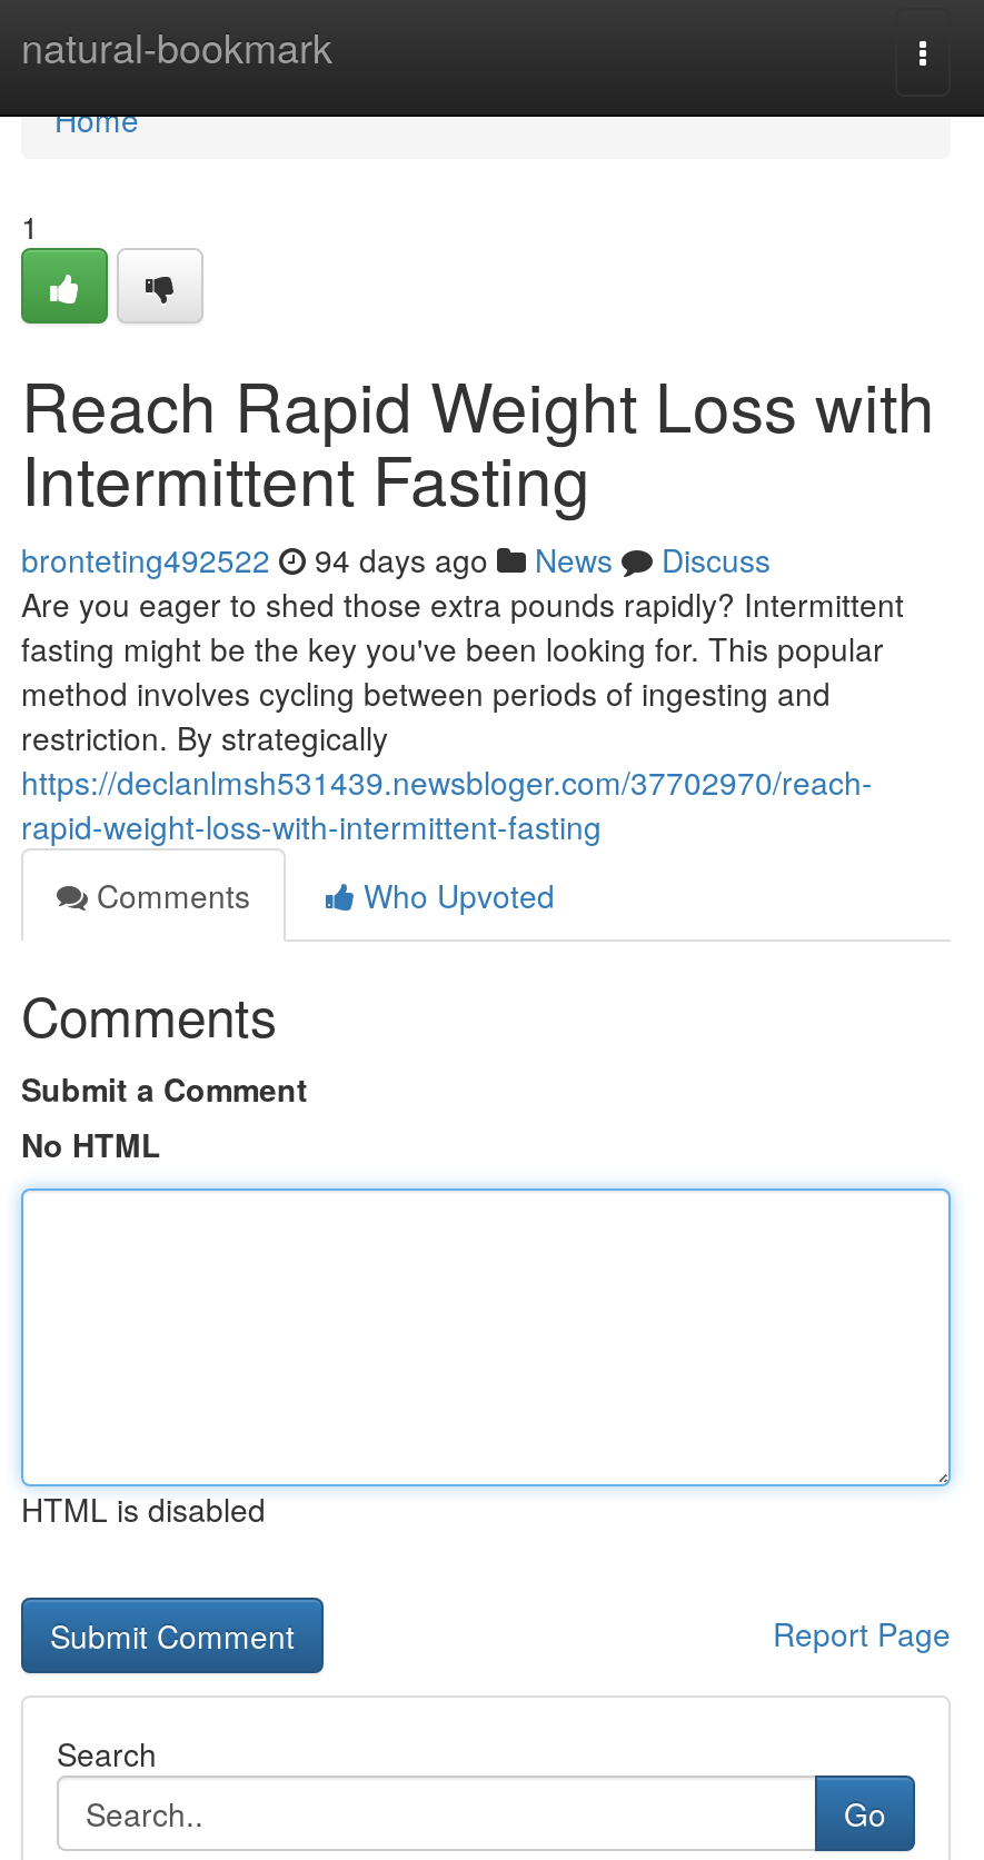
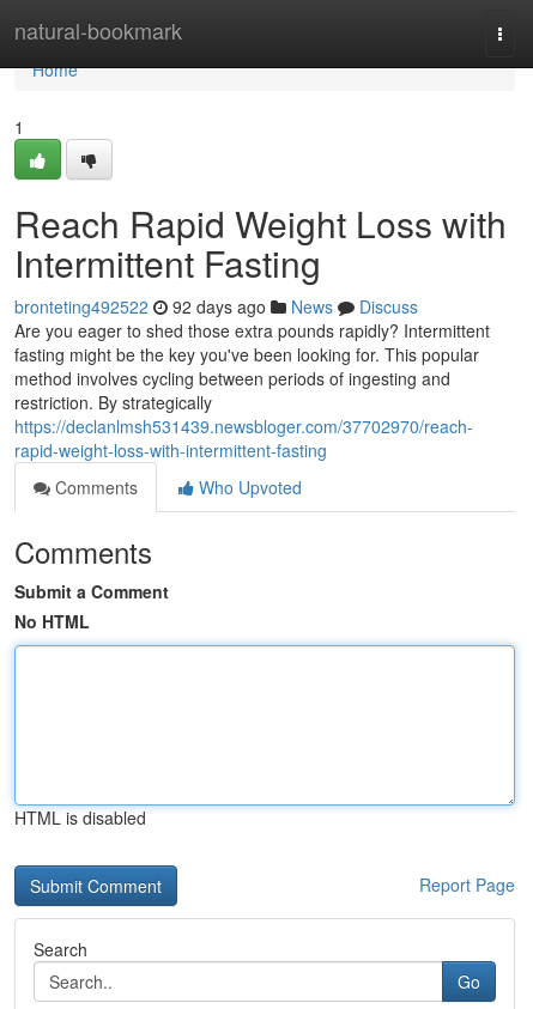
[21,537,771,581] bronteting492522 94 days ago News Discuss -> [14,294,418,318] bronteting492522 92 days ago News Discuss

